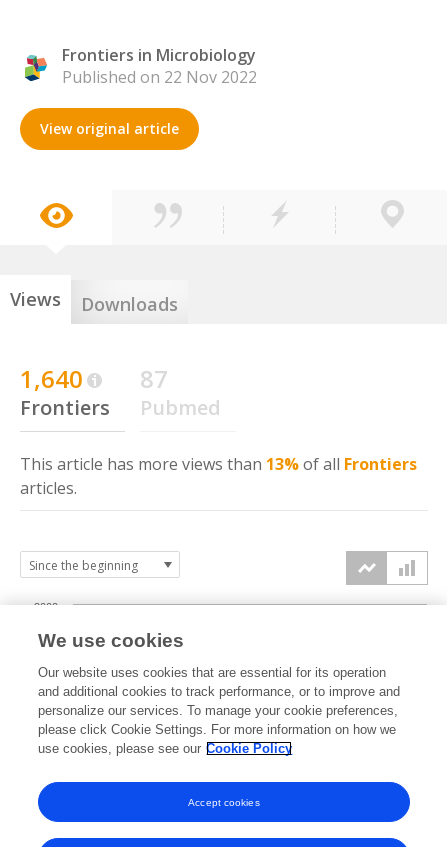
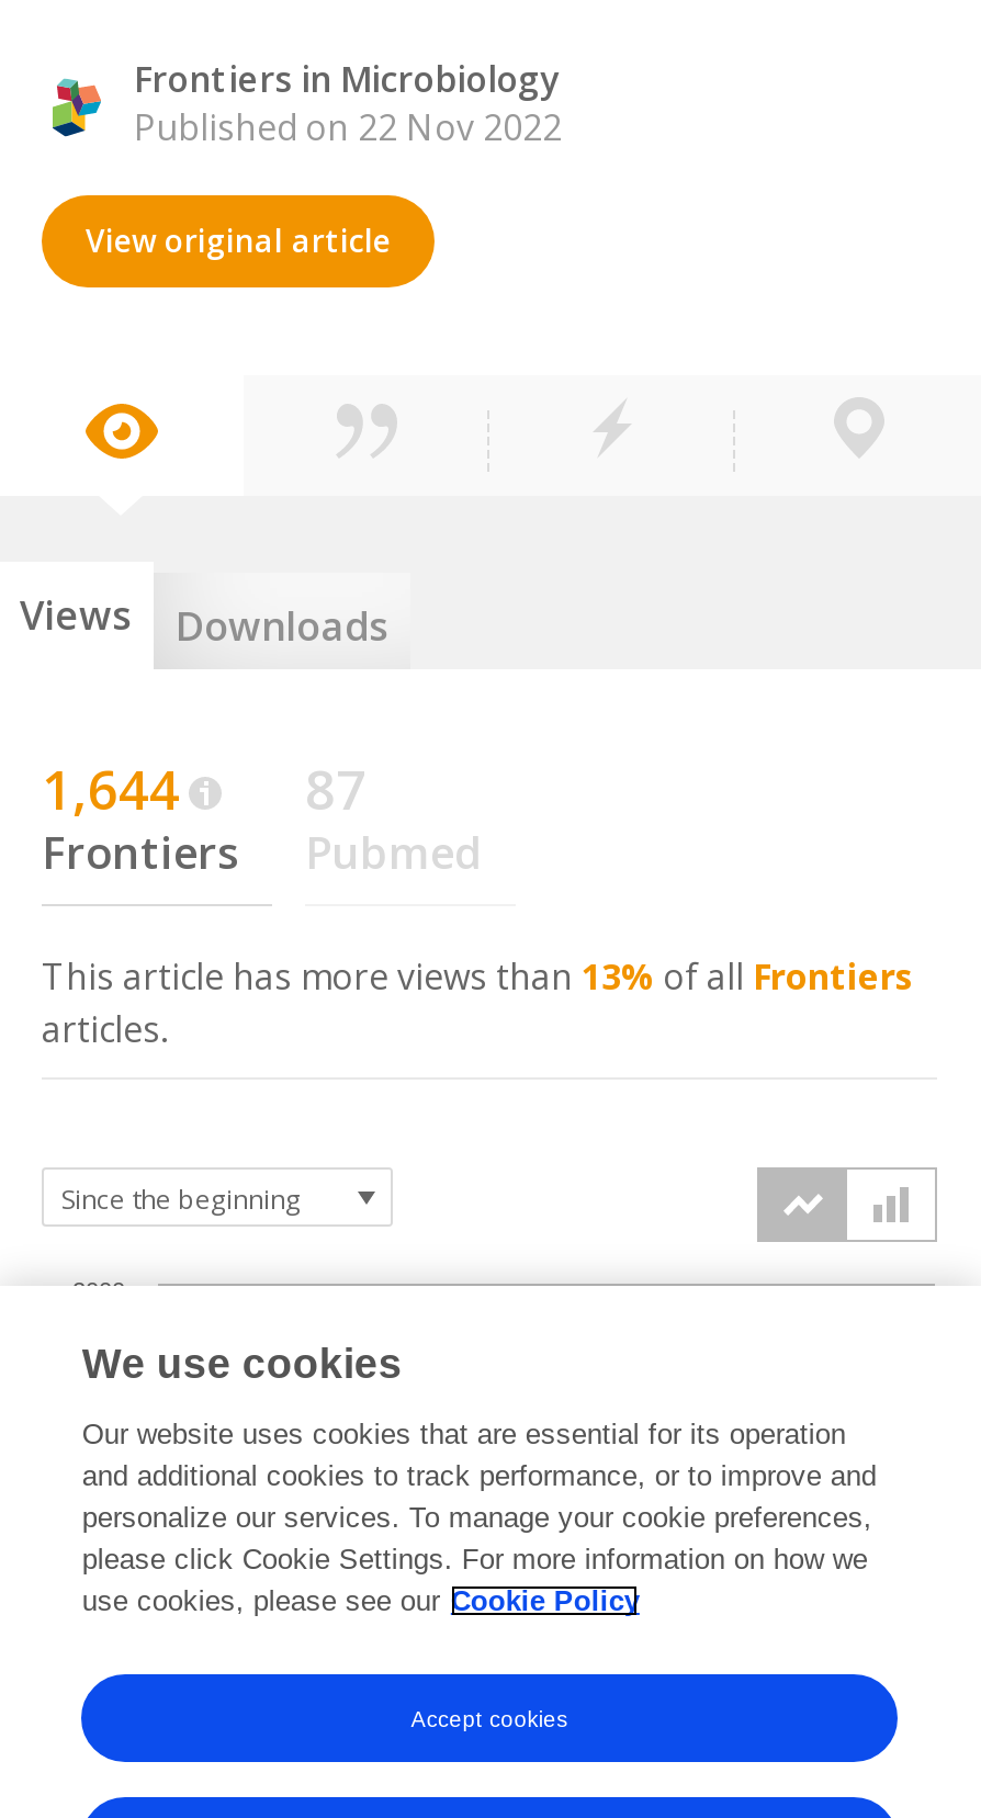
[20,362,83,395] 1,640 -> [42,753,180,825] 1,644

